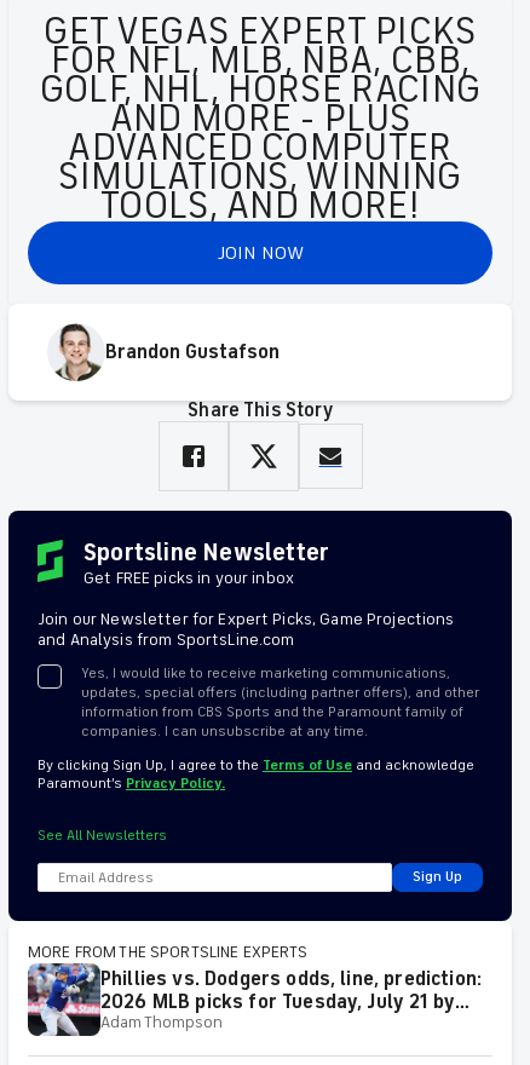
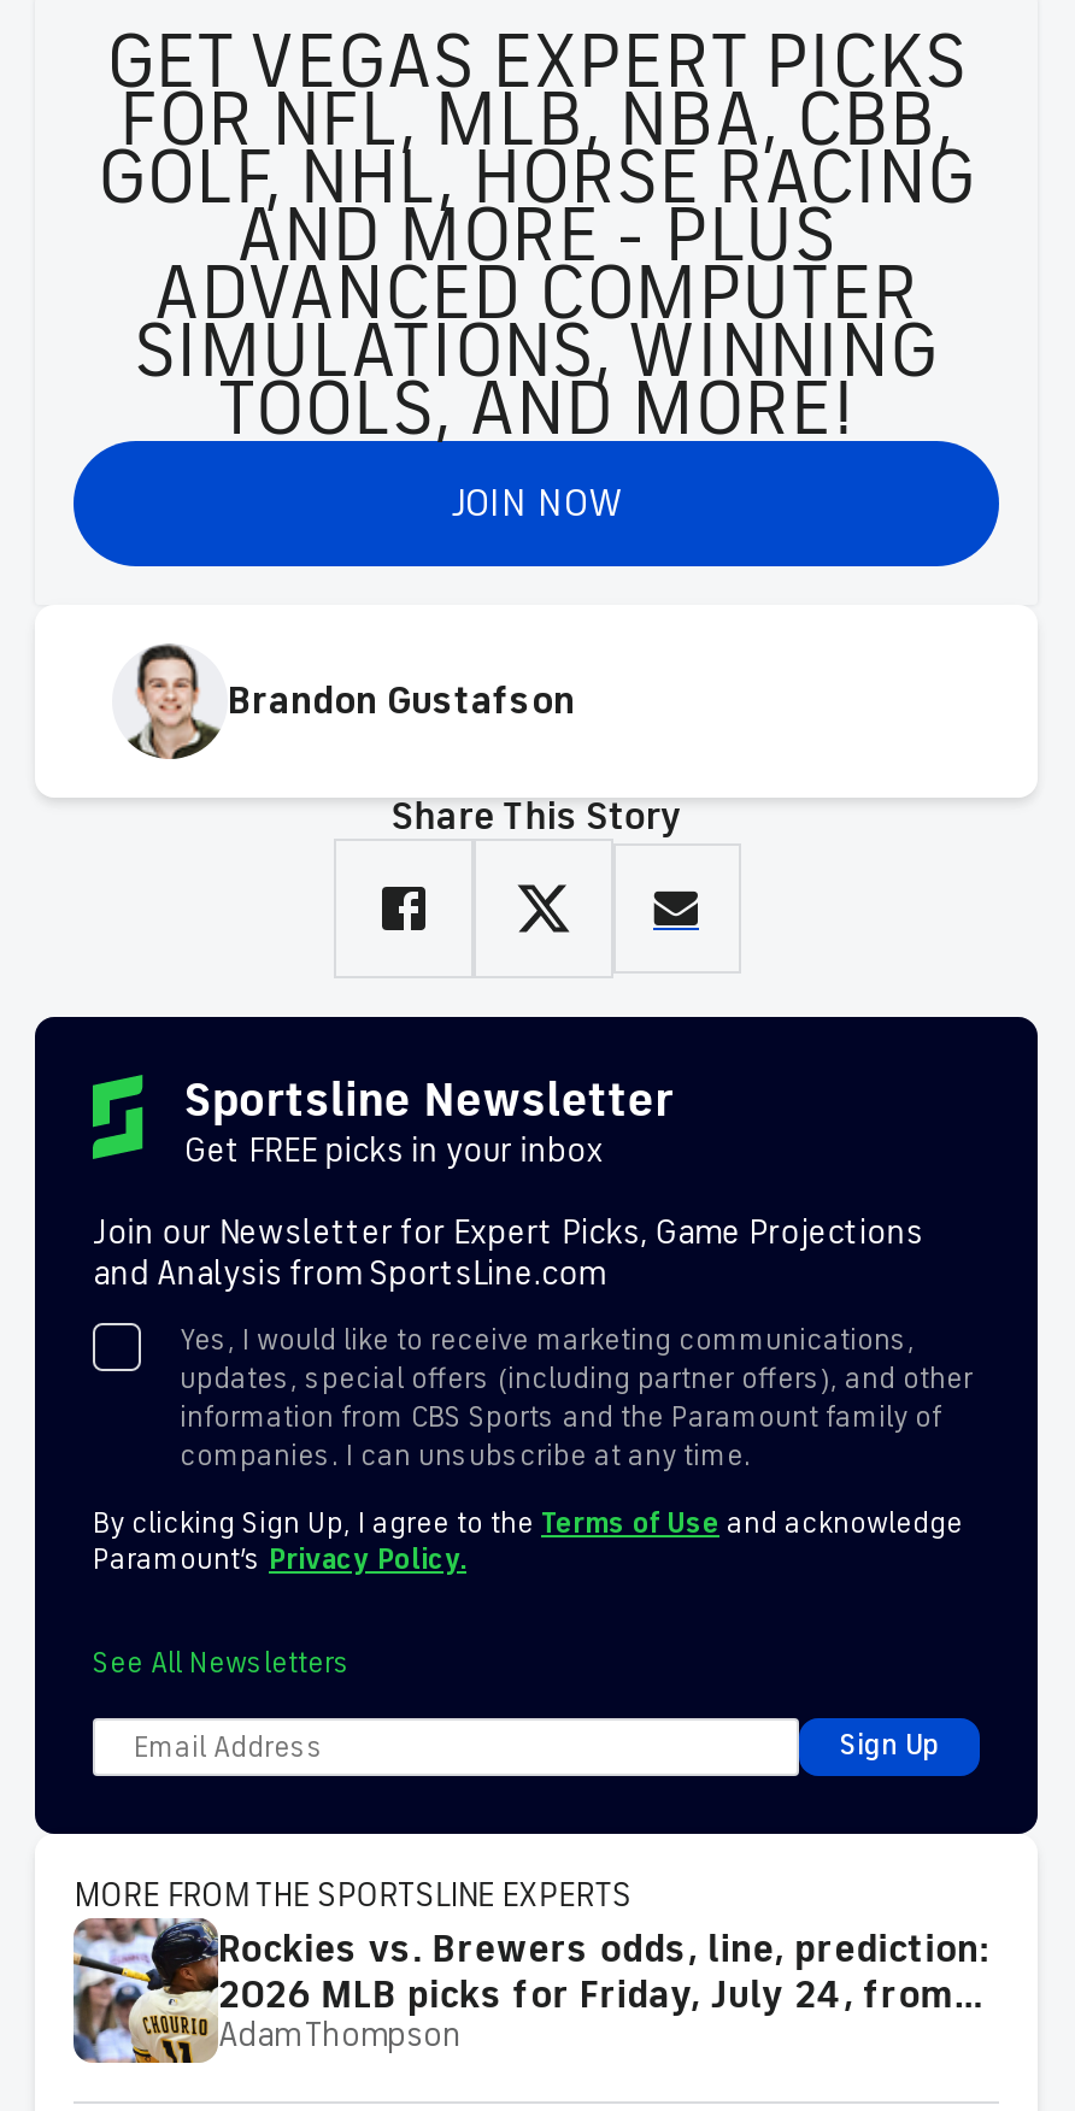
[28,966,482,1037] [image] | Phillies vs. Dodgers odds, line, prediction: -> [71,1923,989,2065] [image] | Rockies vs. Brewers odds, line, prediction:
[100,990,455,1014] 2026 MLB picks for Tuesday, July 21 by -> [218,1971,954,2019] 2026 MLB picks for Friday, July 24, from

